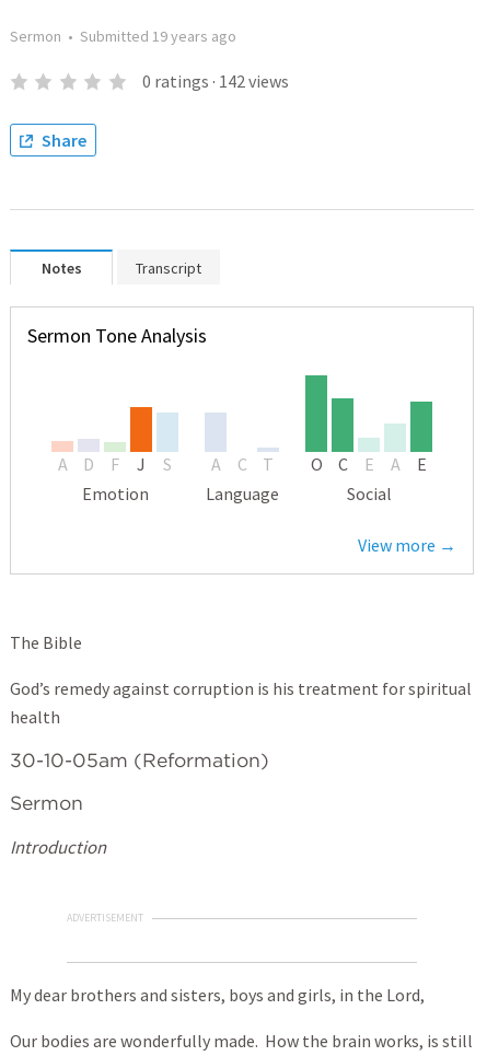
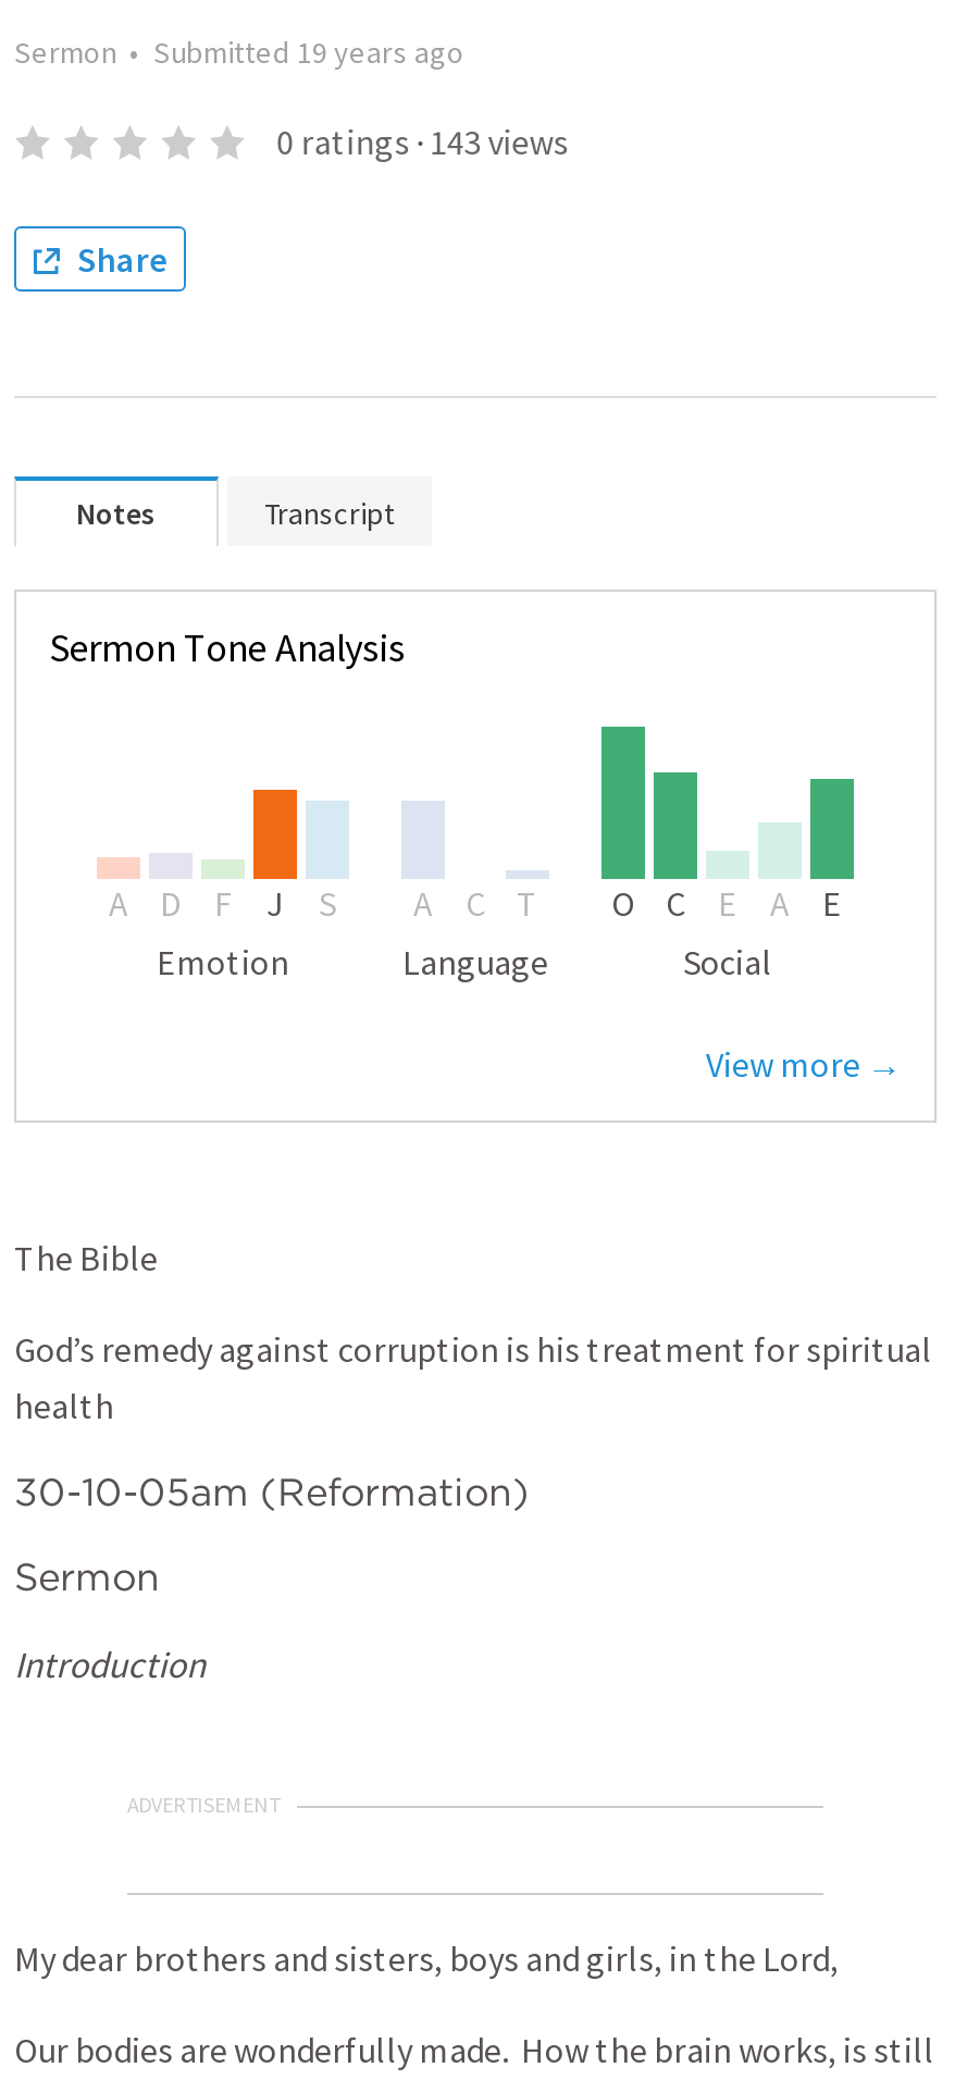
[142,70,289,92] 0 ratings · 142 views -> [277,120,568,163] 0 ratings · 143 views

